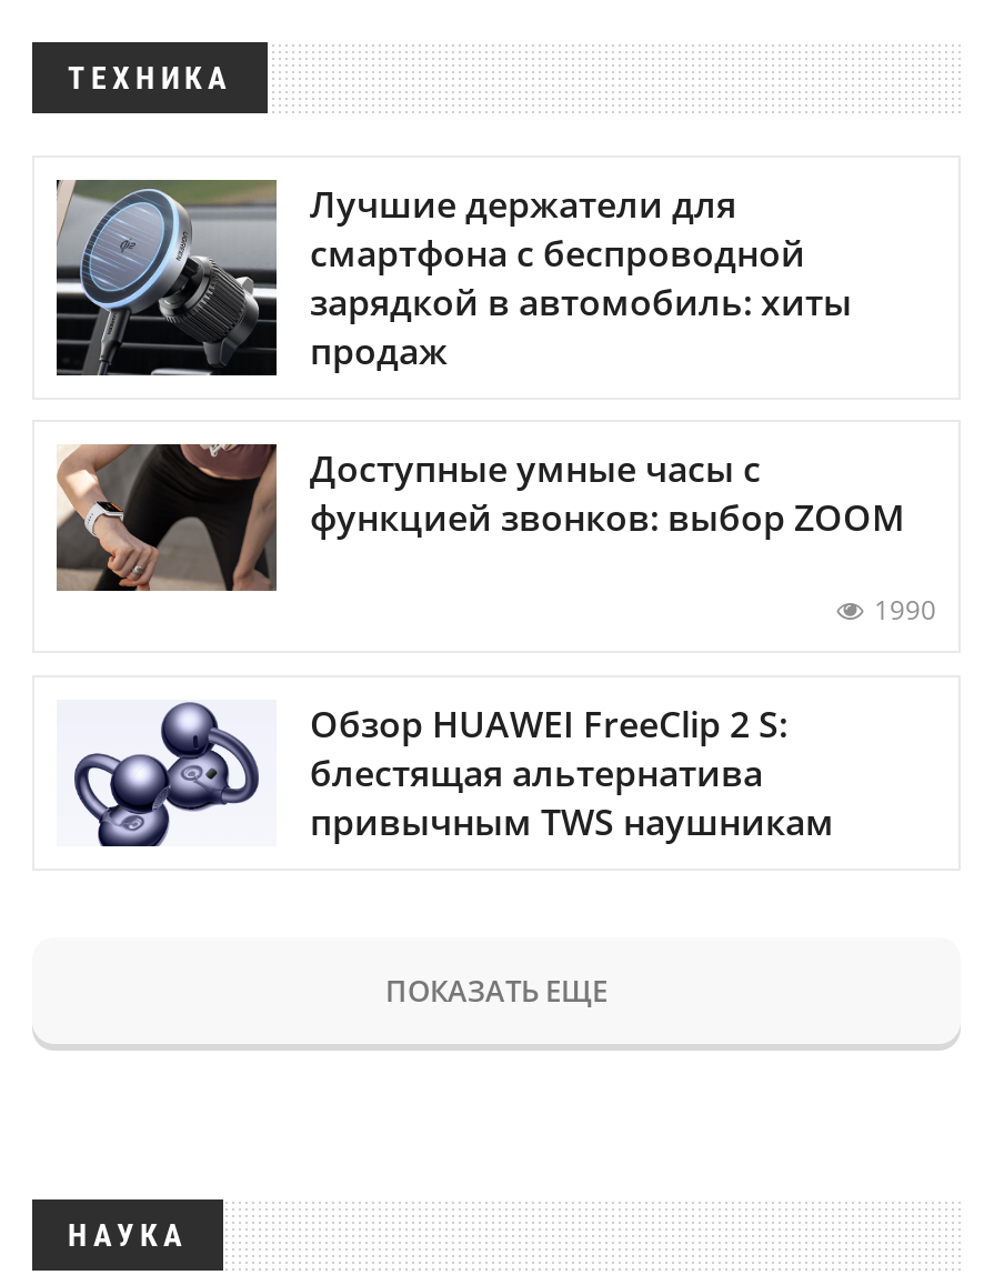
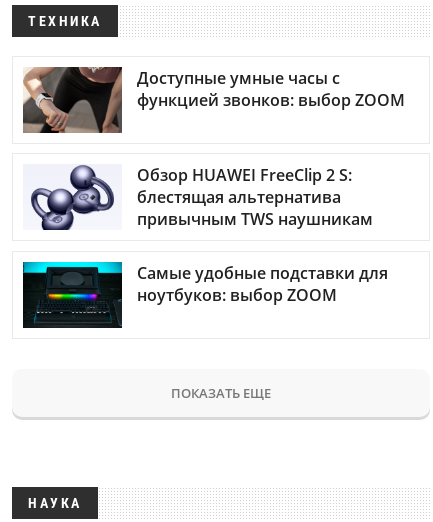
[54,178,852,378] [image] | Лучшие держатели для | смартфона с беспроводной | зарядкой в автомобиль: хиты | продаж -> none
moved [54,440,905,593] -> [22,65,405,134]: [image] | Доступные умные часы с | функцией звонков: выбор ZOOM
[874,592,936,629] 1990 -> none
moved [70,699,834,849] -> [29,164,373,232]: [image] | Обзор HUAWEI FreeClip 2 S: | блестящая альтернатива | привычным TWS наушникам
none -> [22,261,388,329] [image] | Самые удобные подставки для | ноутбуков: выбор ZOOM

